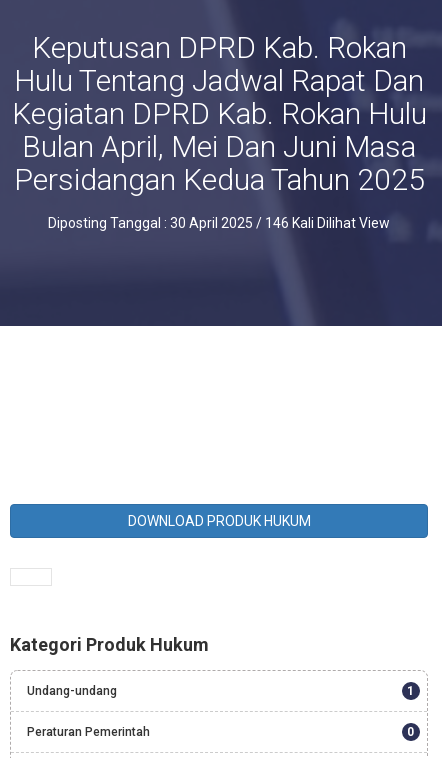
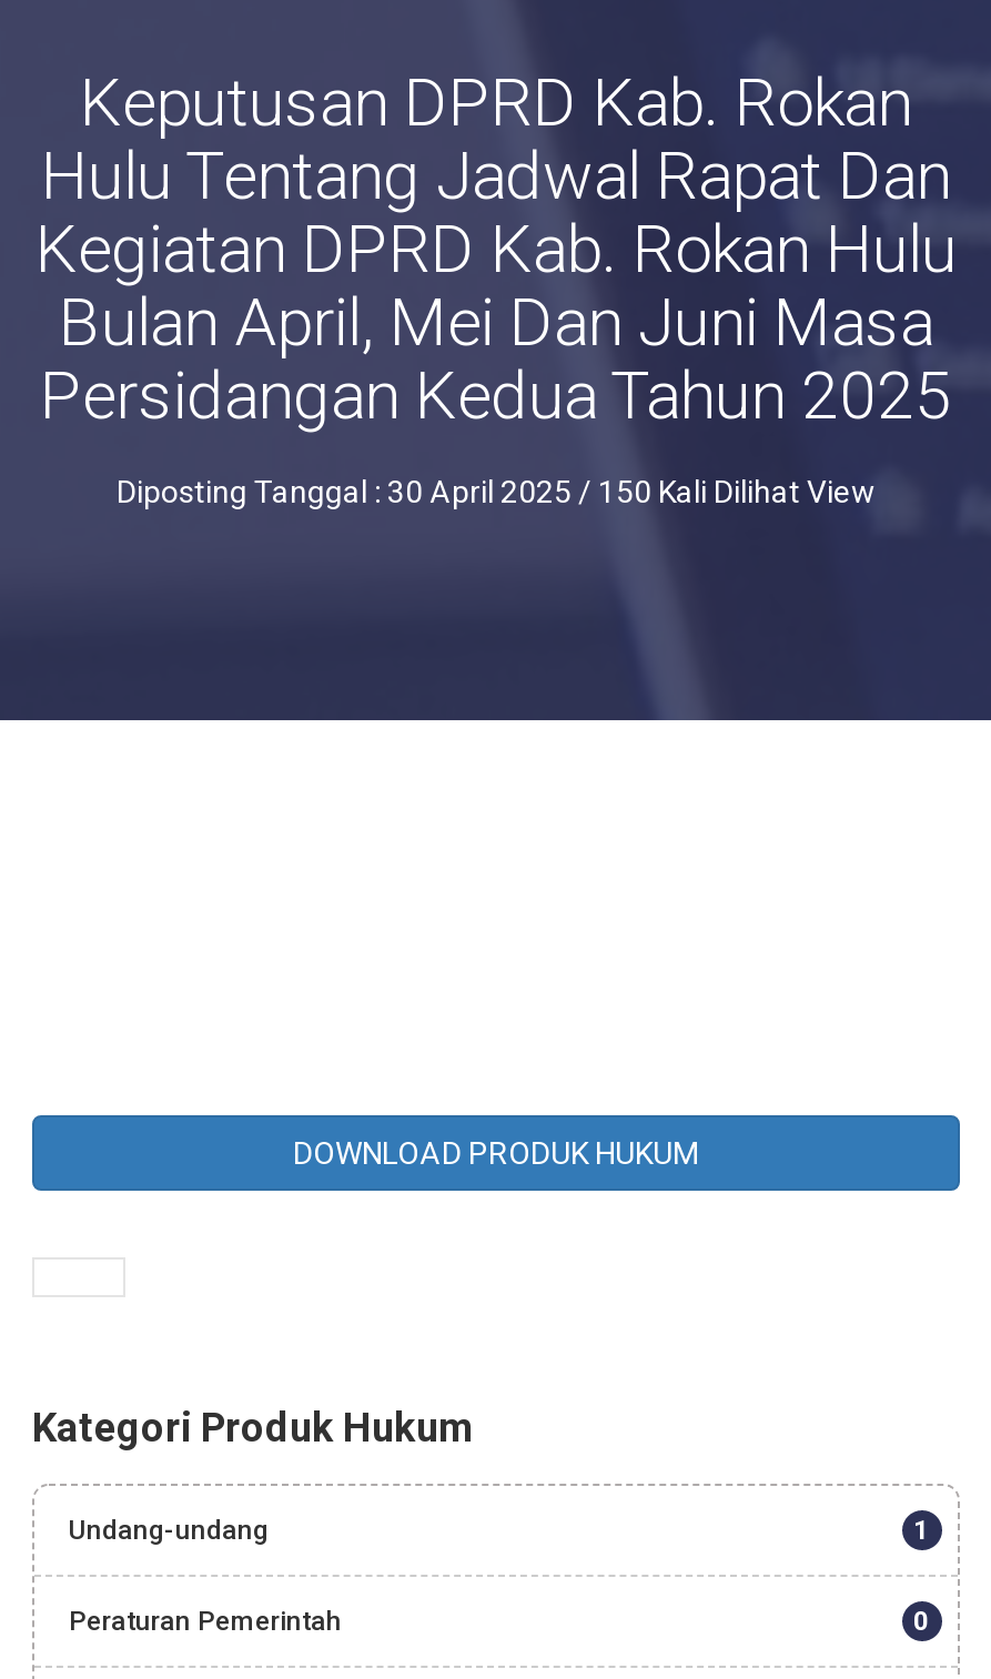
[48,215,390,231] Diposting Tanggal : 30 April 2025 / 146 Kali Dilihat View -> [117,474,876,509] Diposting Tanggal : 30 April 2025 / 150 Kali Dilihat View

